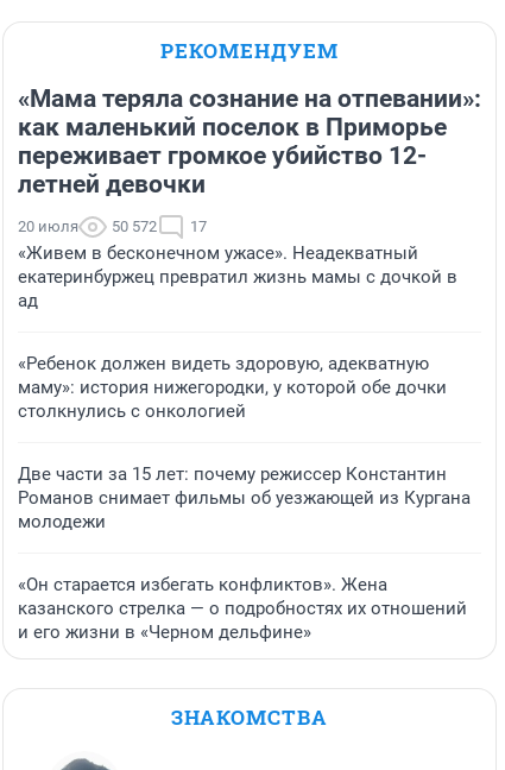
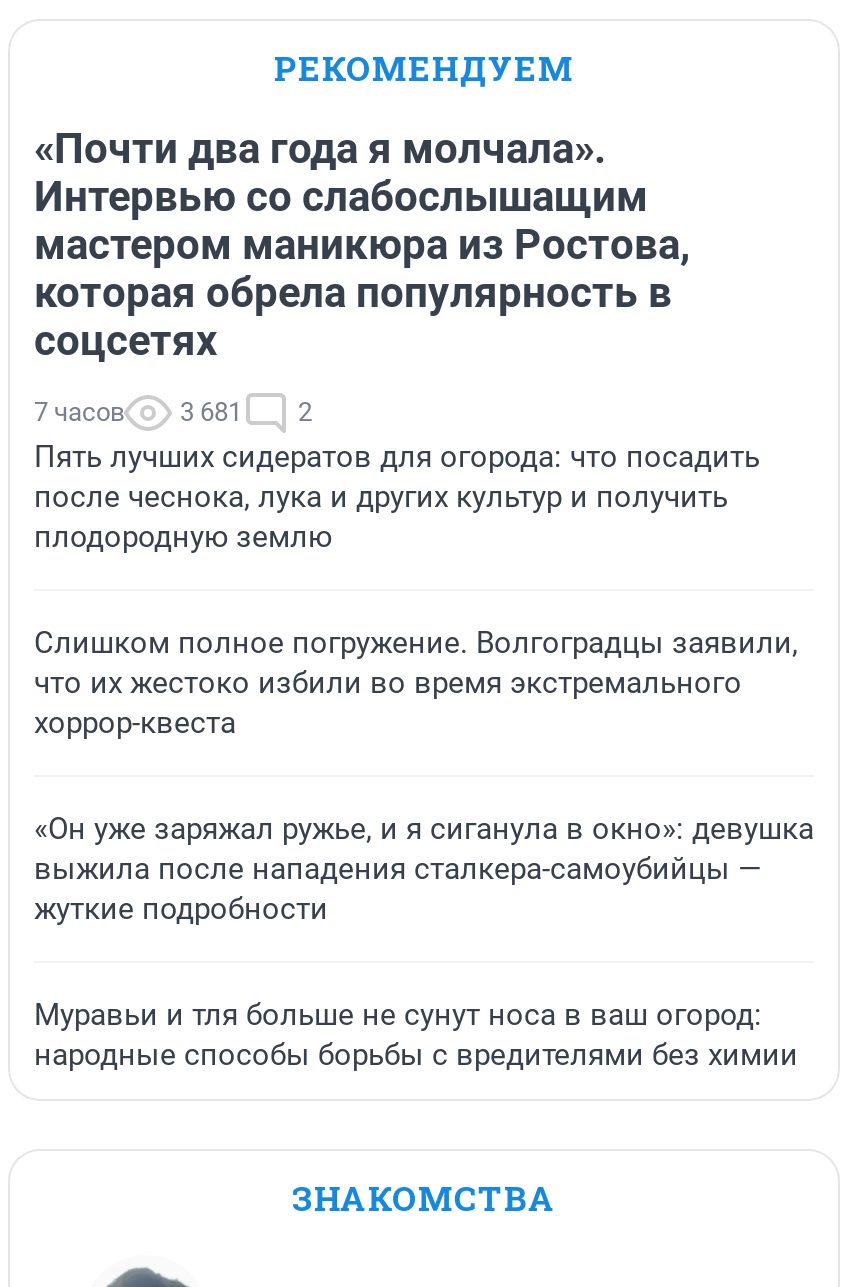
[18,84,481,198] «Мама теряла сознание на отпевании»: | как маленький поселок в Приморье | переживает громкое убийство 12- | летней девочки -> [34,125,690,365] «Почти два года я молчала». | Интервью со слабослышащим | мастером маникюра из Ростова, | которая обрела популярность в | соцсетях
[18,217,457,311] 20 июля | 50 572 | 17 | «Живем в бесконечном ужасе». Неадекватный | екатеринбуржец превратил жизнь мамы с дочкой в | ад -> [34,397,760,555] 7 часов | 3 681 | 2 | Пять лучших сидератов для огорода: что посадить | после чеснока, лука и других культур и получить | плодородную землю
[18,353,447,422] «Ребенок должен видеть здоровую, адекватную | маму»: история нижегородки, у которой обе дочки | столкнулись с онкологией -> [34,625,798,741] Слишком полное погружение. Волгоградцы заявили, | что их жестоко избили во время экстремального | хоррор-квеста
[18,463,471,532] Две части за 15 лет: почему режиссер Константин | Романов снимает фильмы об уезжающей из Кургана | молодежи -> [34,811,814,927] «Он уже заряжал ружье, и я сиганула в окно»: девушка | выжила после нападения сталкера-самоубийцы — | жуткие подробности
[18,574,467,643] «Он старается избегать конфликтов». Жена | казанского стрелка — о подробностях их отношений | и его жизни в «Черном дельфине» -> [34,997,798,1073] Муравьи и тля больше не сунут носа в ваш огород: | народные способы борьбы с вредителями без химии

